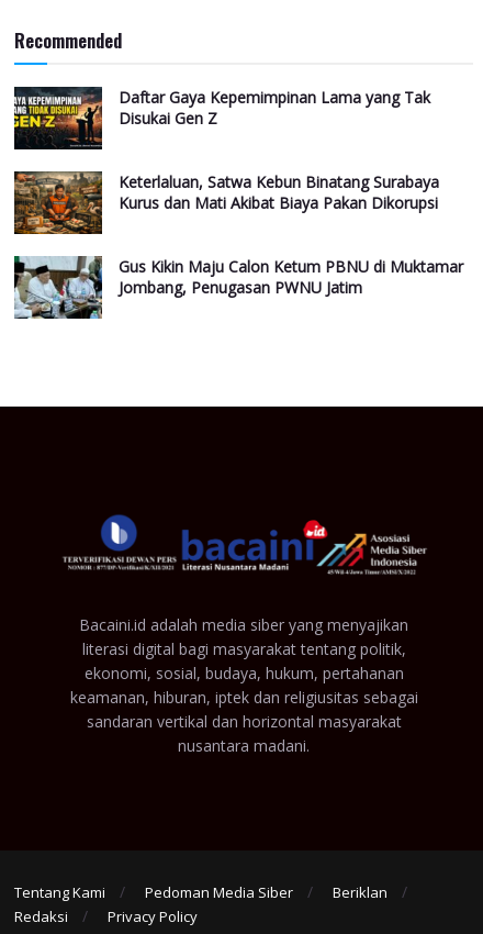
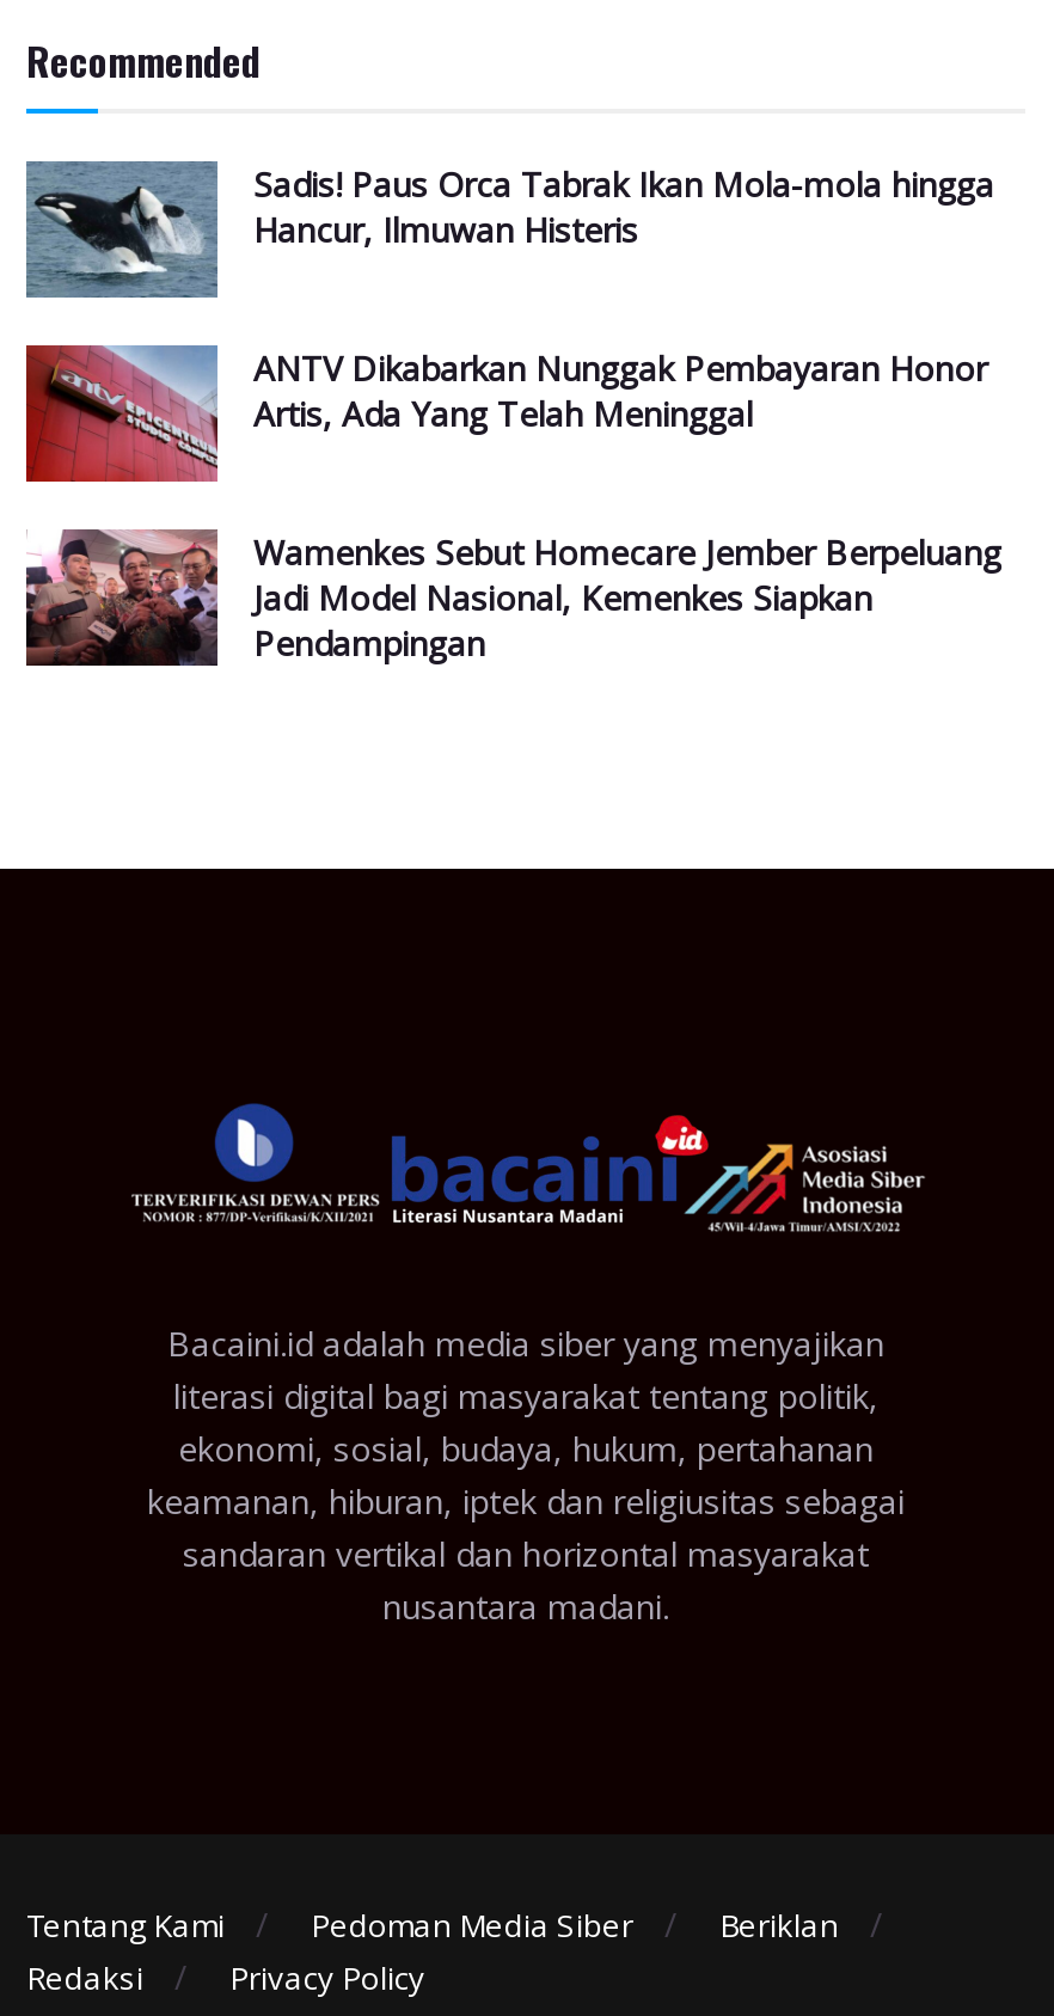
[13,86,430,151] [image] | Daftar Gaya Kepemimpinan Lama yang Tak | Disukai Gen Z -> [24,159,994,300] [image] | Sadis! Paus Orca Tabrak Ikan Mola-mola hingga | Hancur, Ilmuwan Histeris
[13,170,439,235] [image] | Keterlaluan, Satwa Kebun Binatang Surabaya | Kurus dan Mati Akibat Biaya Pakan Dikorupsi -> [26,343,987,484] [image] | ANTV Dikabarkan Nunggak Pembayaran Honor | Artis, Ada Yang Telah Meninggal
[13,255,463,320] [image] | Gus Kikin Maju Calon Ketum PBNU di Muktamar | Jombang, Penugasan PWNU Jatim -> [24,529,1001,668] [image] | Wamenkes Sebut Homecare Jember Berpeluang | Jadi Model Nasional, Kemenkes Siapkan | Pendampingan

